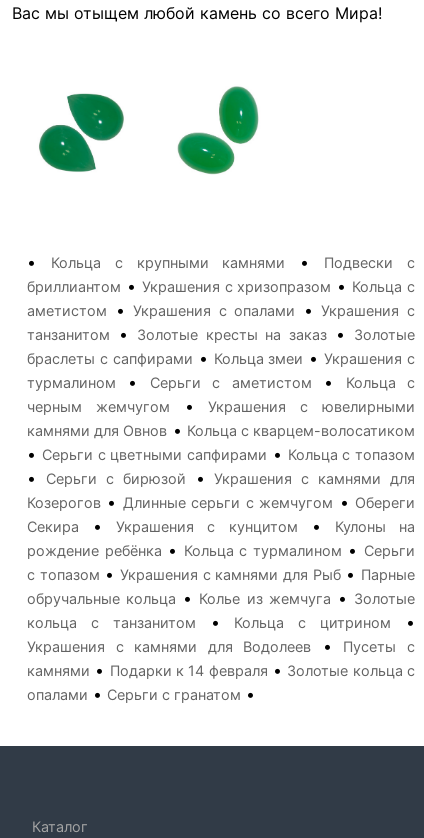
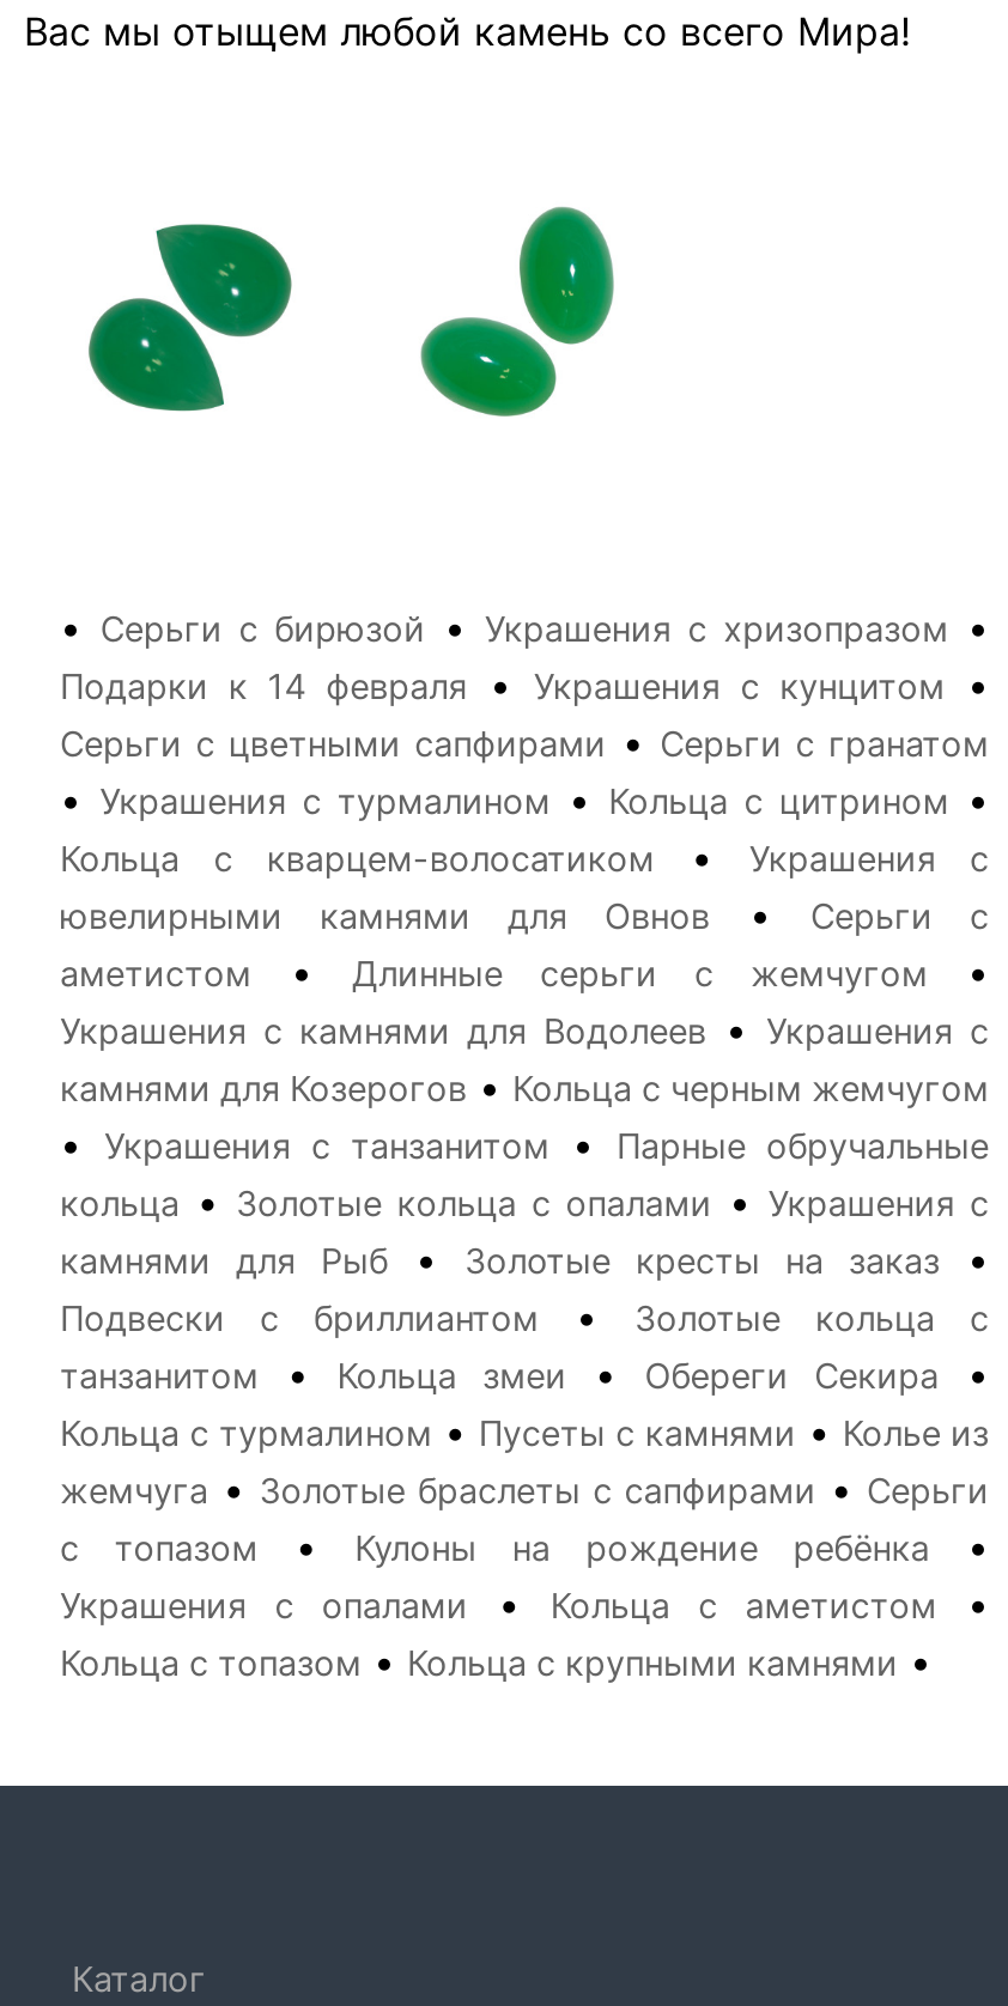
[27,252,415,704] • Кольца с крупными камнями • Подвески с | бриллиантом • Украшения с хризопразом • Кольца с | аметистом • Украшения с опалами • Украшения с | танзанитом • Золотые кресты на заказ • Золотые | браслеты с сапфирами • Кольца змеи • Украшения с | турмалином • Серьги с аметистом • Кольца с | черным жемчугом • Украшения с ювелирными | камнями для Овнов • Кольца с кварцем-волосатиком | • Серьги с цветными сапфирами • Кольца с топазом | • Серьги с бирюзой • Украшения с камнями для | Козерогов • Длинные серьги с жемчугом • Обереги | Секира • Украшения с кунцитом • Кулоны на | рождение ребёнка • Кольца с турмалином • Серьги | с топазом • Украшения с камнями для Рыб • Парные | обручальные кольца • Колье из жемчуга • Золотые | кольца с танзанитом • Кольца с цитрином • | Украшения с камнями для Водолеев • Пусеты с | камнями • Подарки к 14 февраля • Золотые кольца с | опалами • Серьги с гранатом • -> [60,604,989,1686] • Серьги с бирюзой • Украшения с хризопразом • | Подарки к 14 февраля • Украшения с кунцитом • | Серьги с цветными сапфирами • Серьги с гранатом | • Украшения с турмалином • Кольца с цитрином • | Кольца с кварцем-волосатиком • Украшения с | ювелирными камнями для Овнов • Серьги с | аметистом • Длинные серьги с жемчугом • | Украшения с камнями для Водолеев • Украшения с | камнями для Козерогов • Кольца с черным жемчугом | • Украшения с танзанитом • Парные обручальные | кольца • Золотые кольца с опалами • Украшения с | камнями для Рыб • Золотые кресты на заказ • | Подвески с бриллиантом • Золотые кольца с | танзанитом • Кольца змеи • Обереги Секира • | Кольца с турмалином • Пусеты с камнями • Колье из | жемчуга • Золотые браслеты с сапфирами • Серьги | с топазом • Кулоны на рождение ребёнка • | Украшения с опалами • Кольца с аметистом • | Кольца с топазом • Кольца с крупными камнями •

